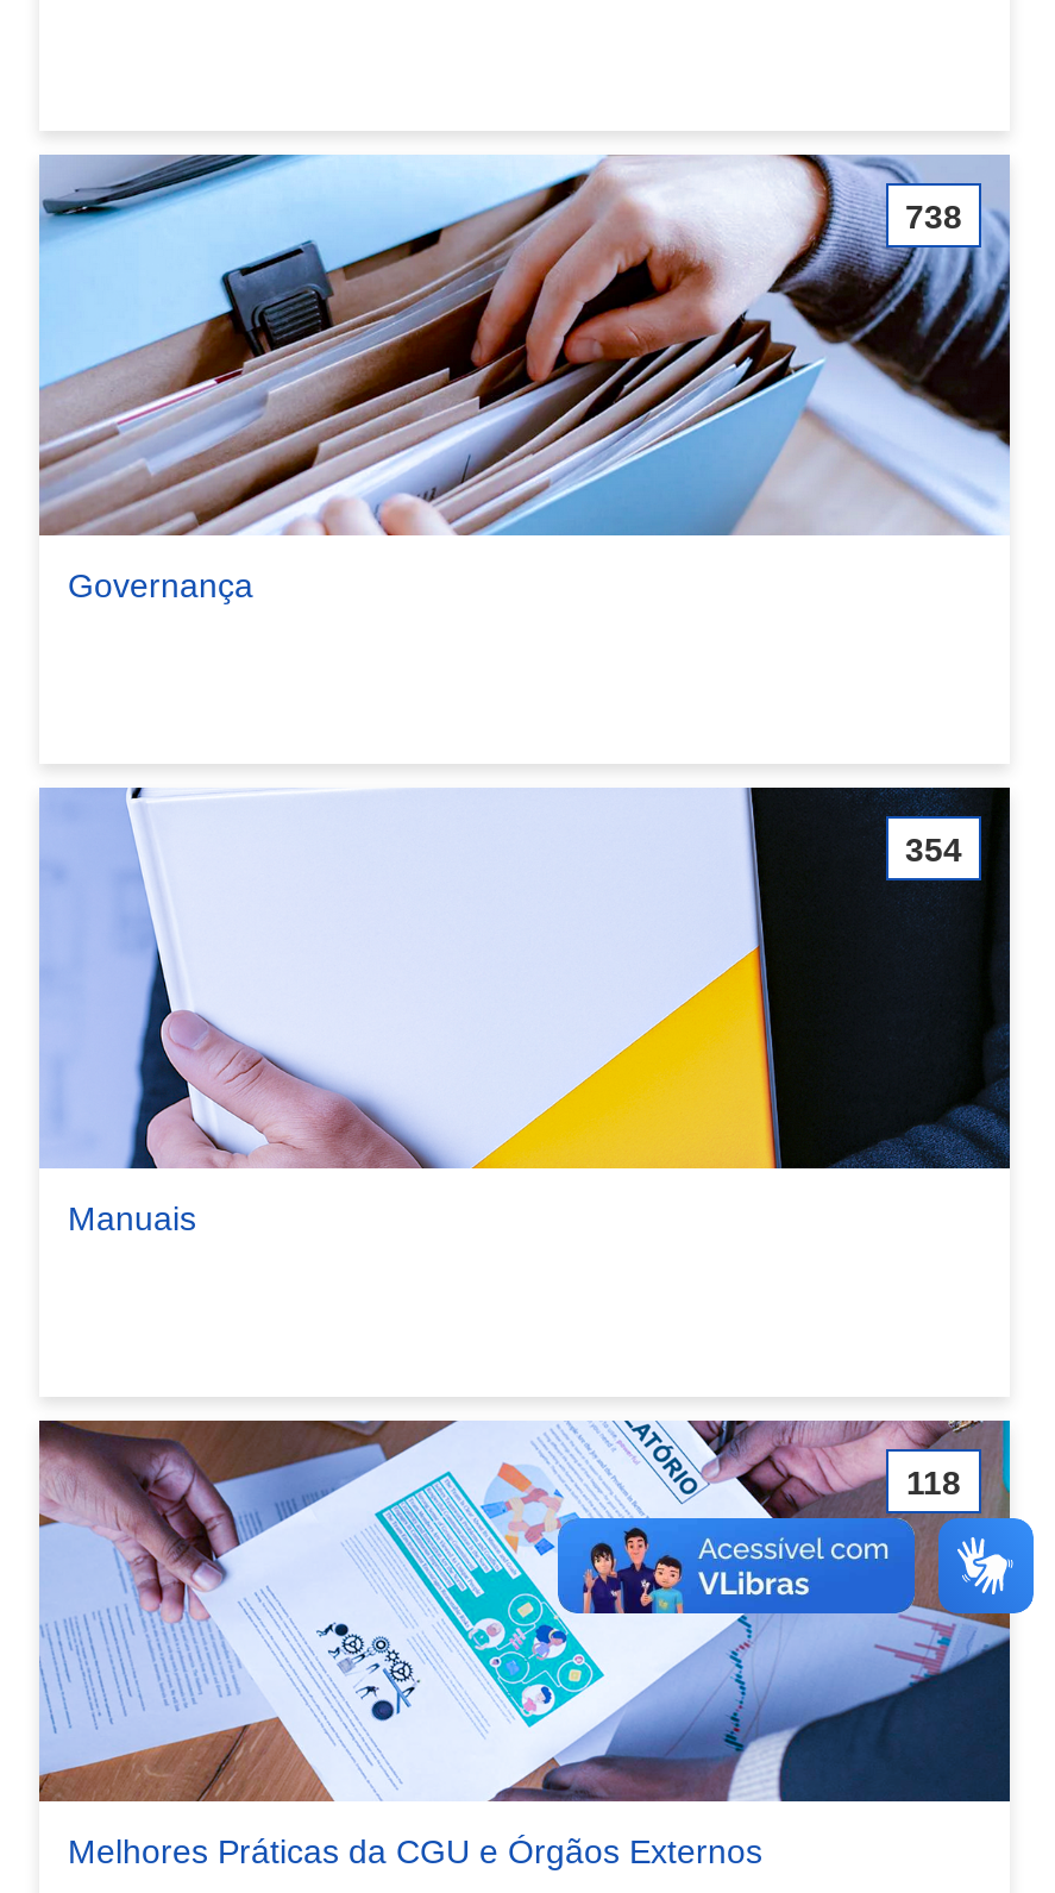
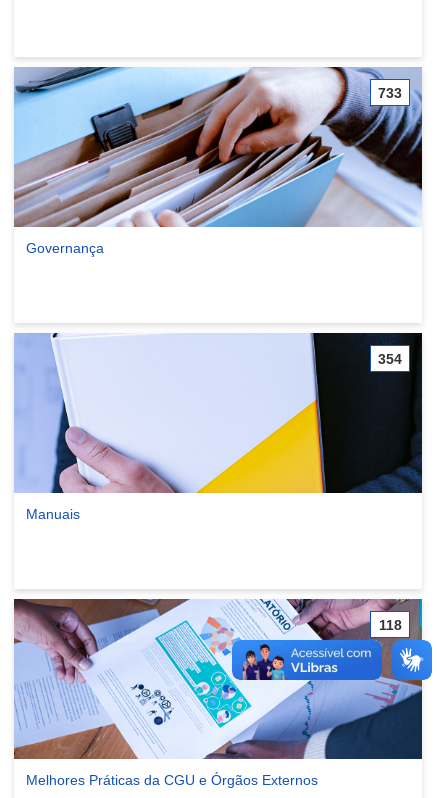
[905,196,962,234] 738 -> [378,84,402,100] 733

